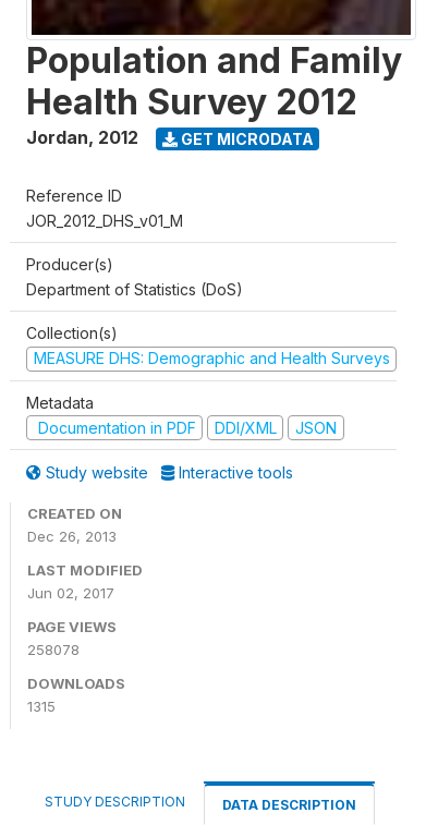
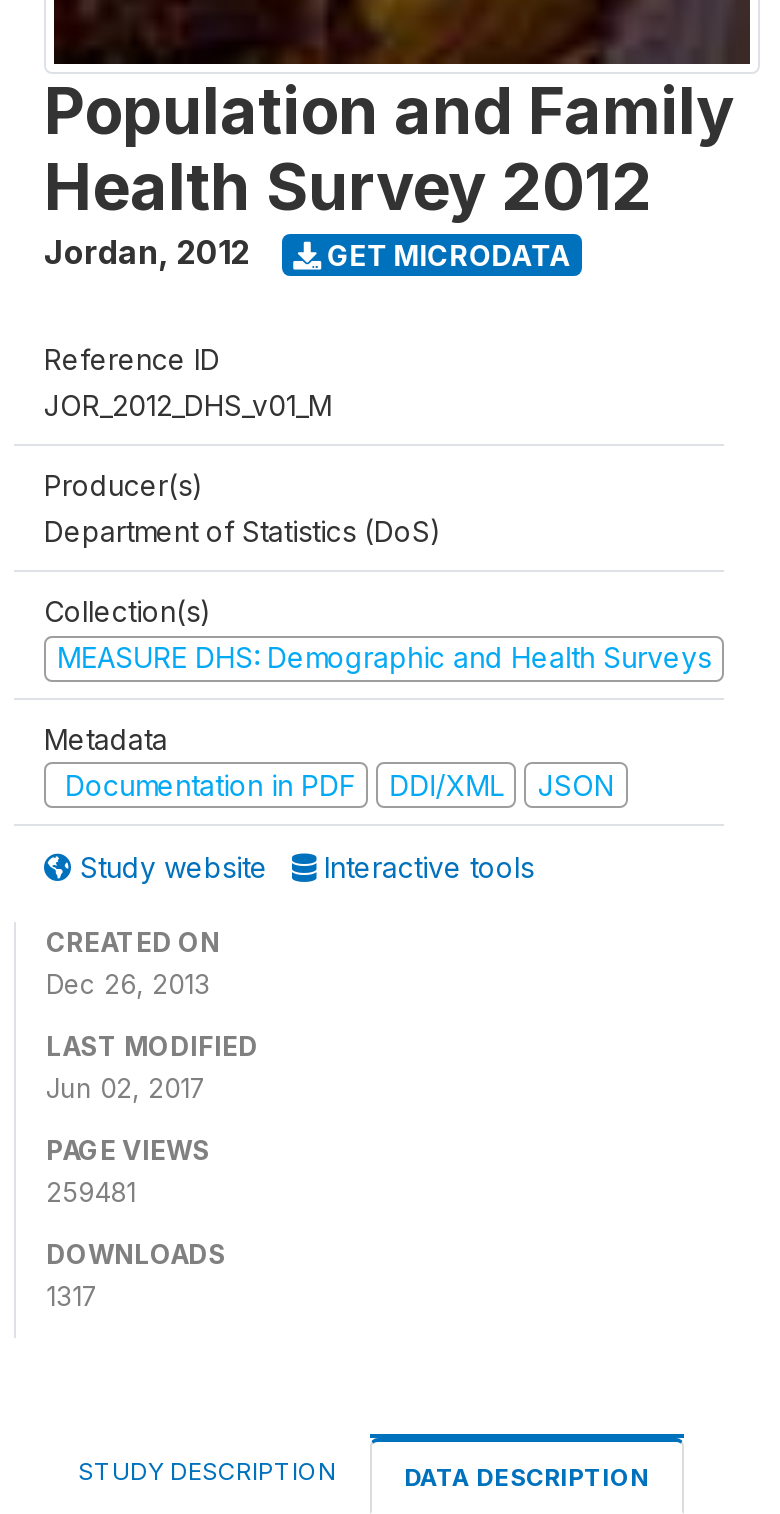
[27,641,80,658] 258078 -> [46,1176,136,1208] 259481
[27,697,56,715] 1315 -> [46,1280,98,1312] 1317

